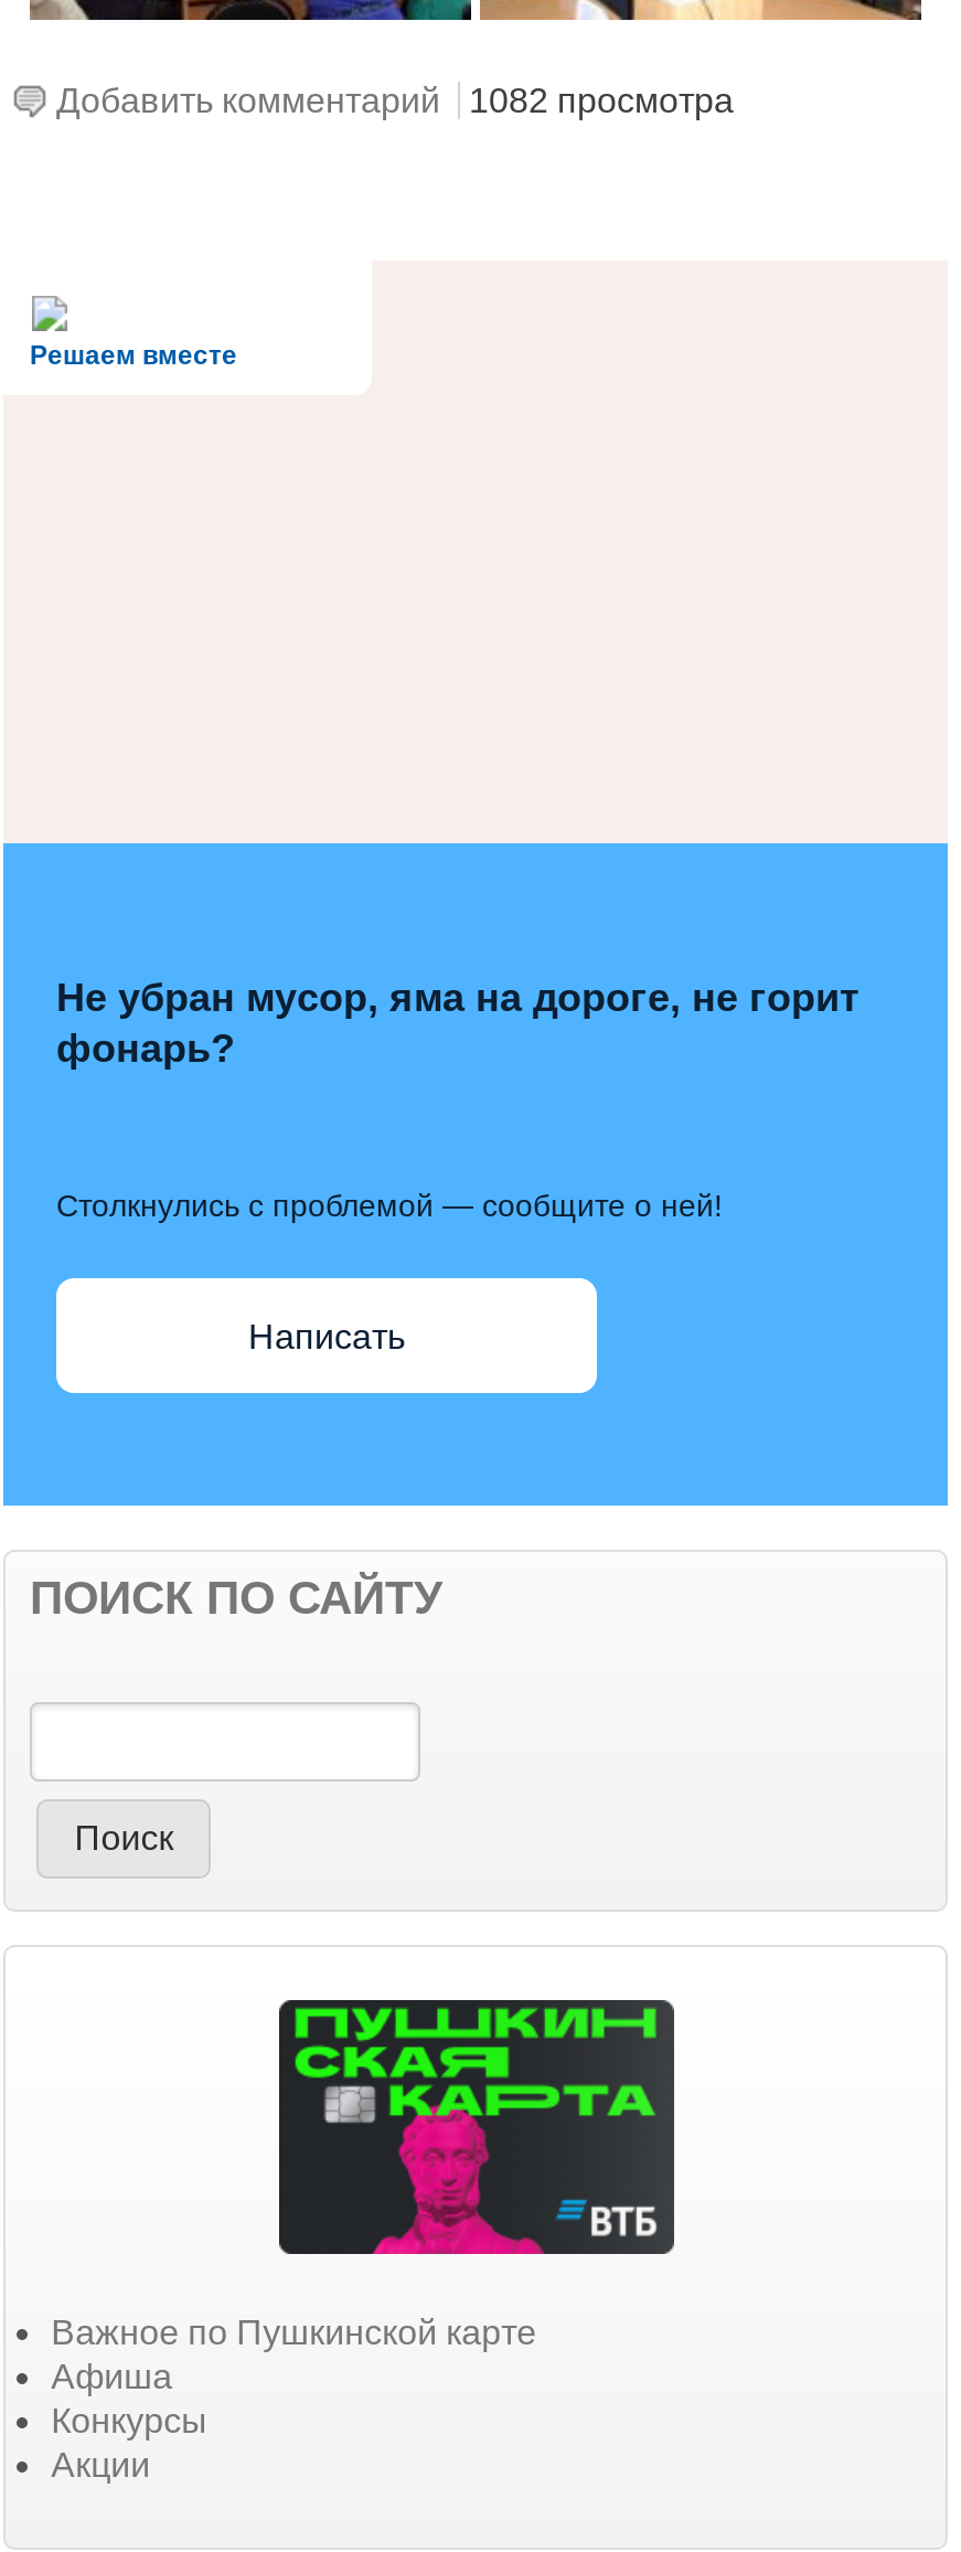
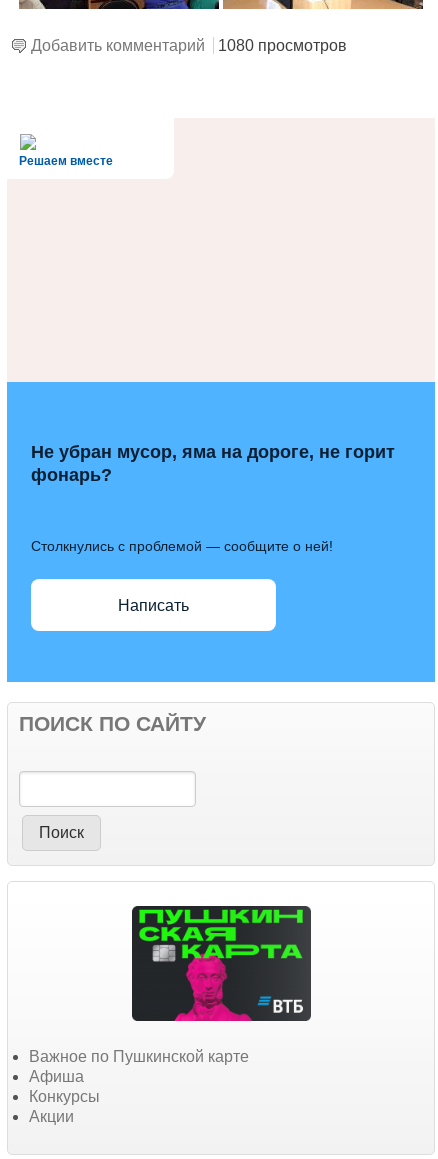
[56,82,734,120] Добавить комментарий 1082 просмотра -> [31,37,347,54] Добавить комментарий 1080 просмотров

